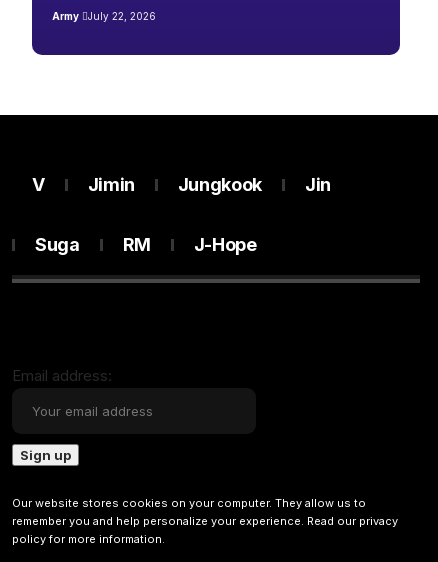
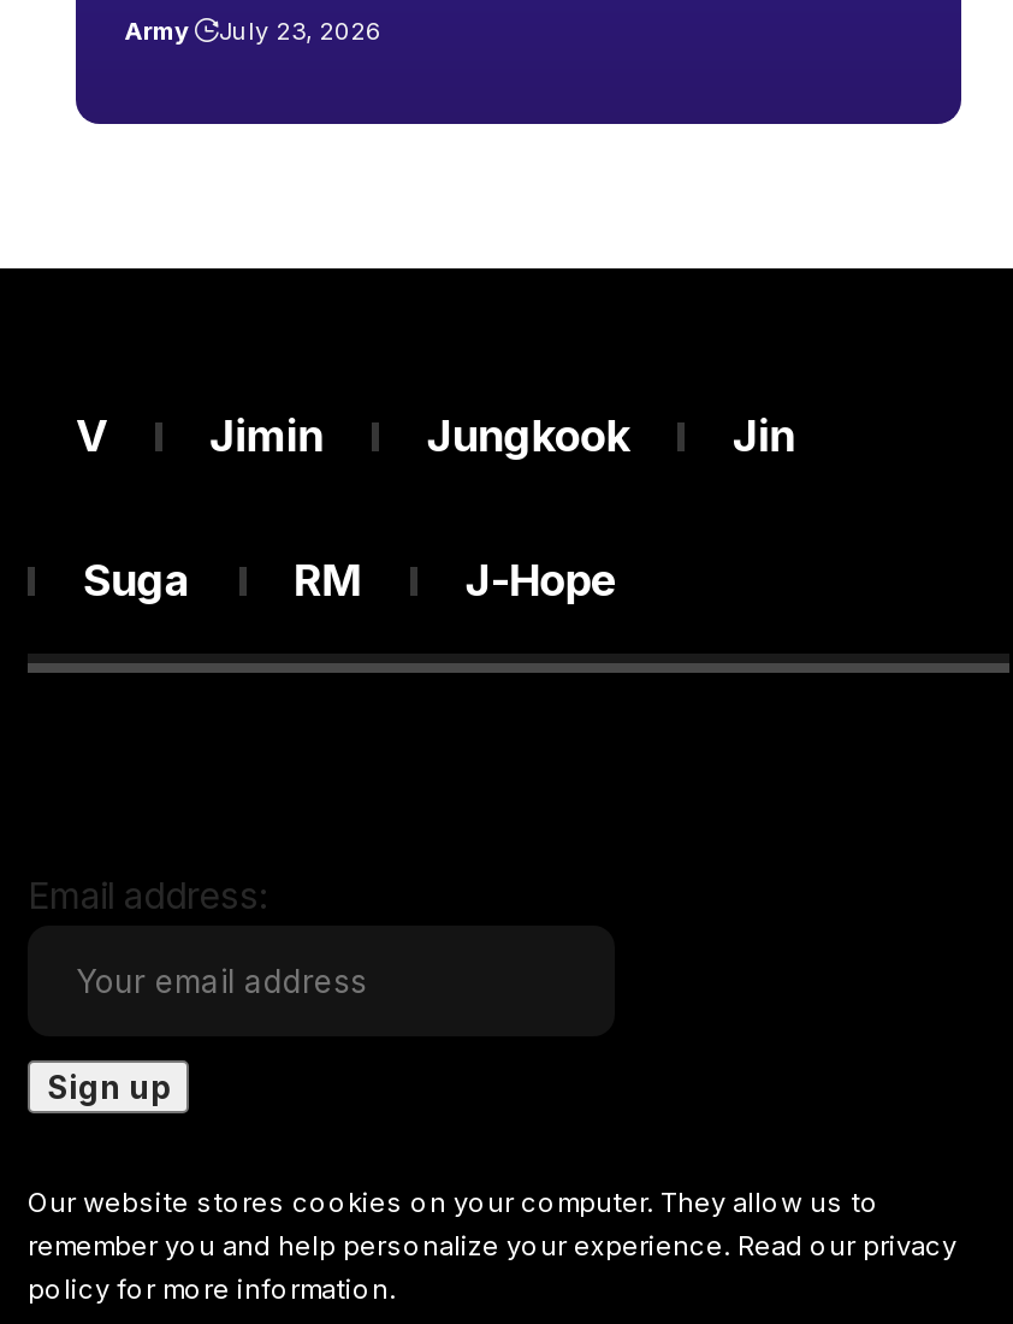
[52,10,155,22] Army July 22, 2026 -> [124,15,383,44] Army July 23, 2026

